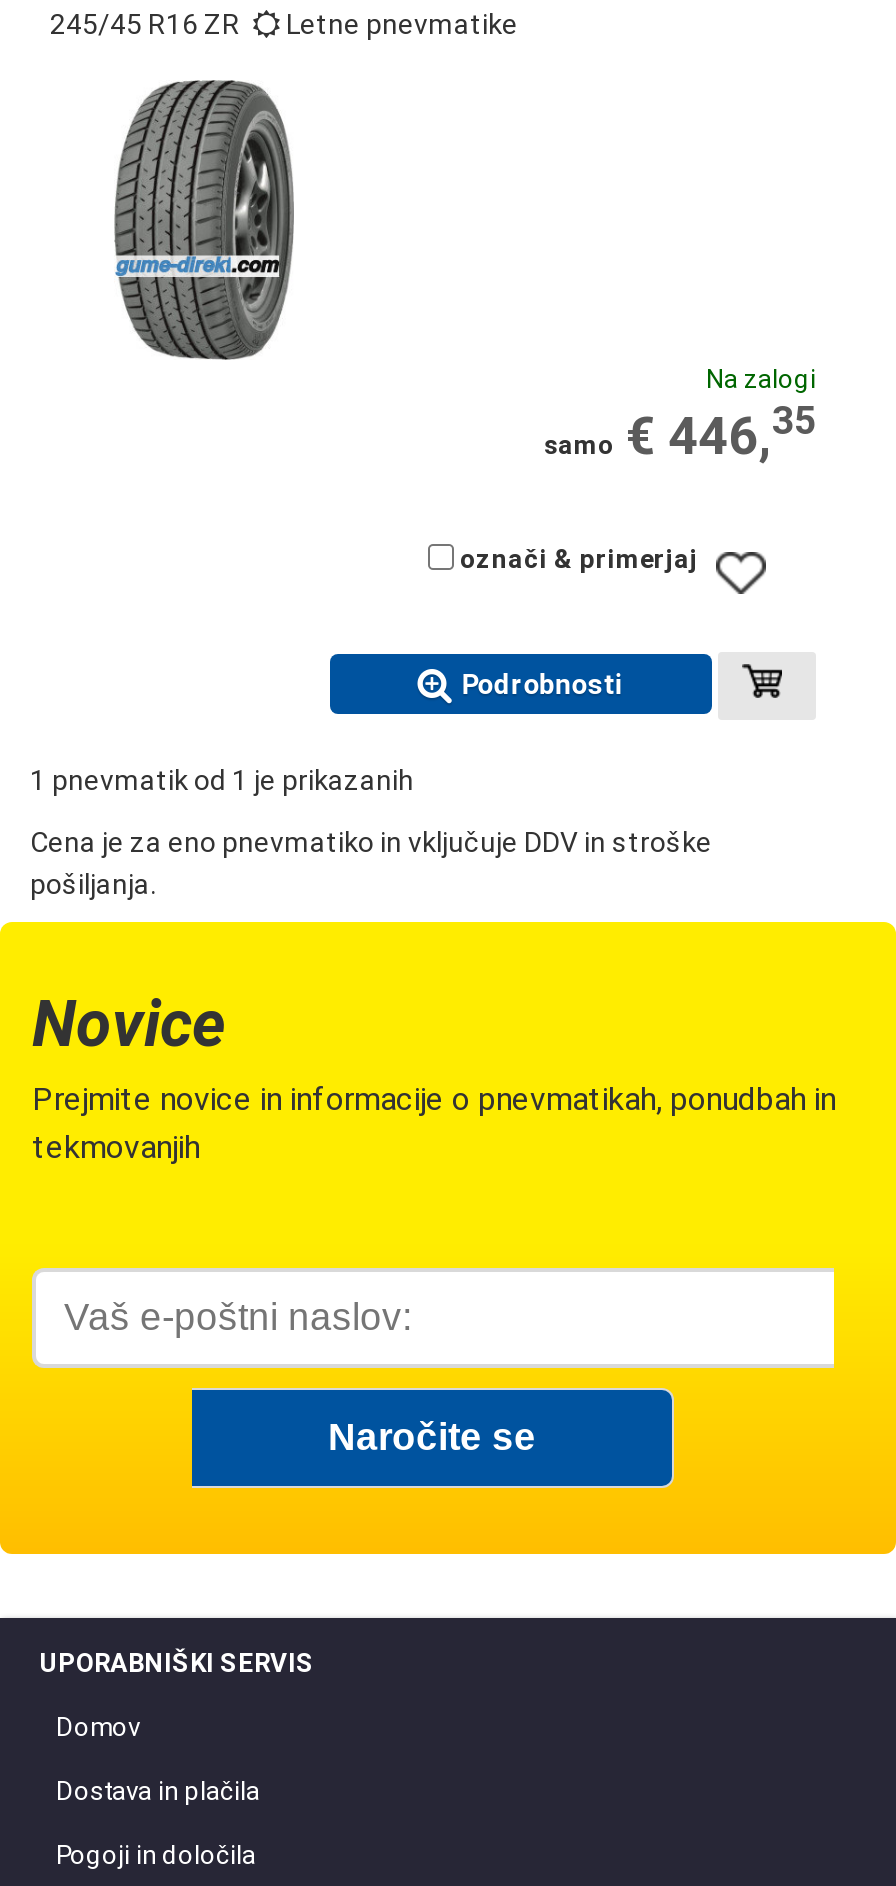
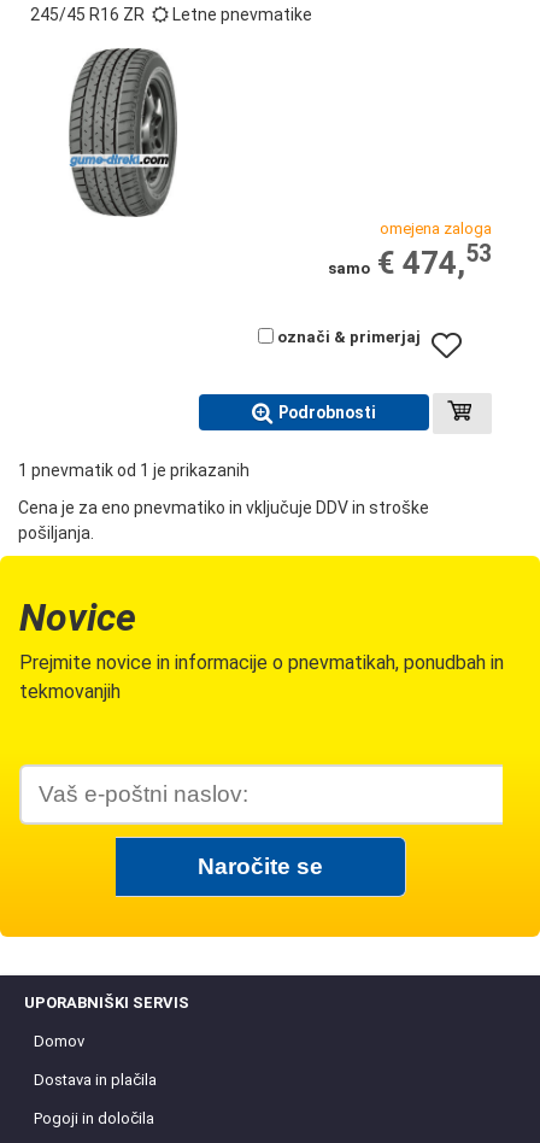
[544,364,816,466] Na zalogi | samo € 446,35 -> [328,219,492,281] omejena zaloga | samo € 474,53

